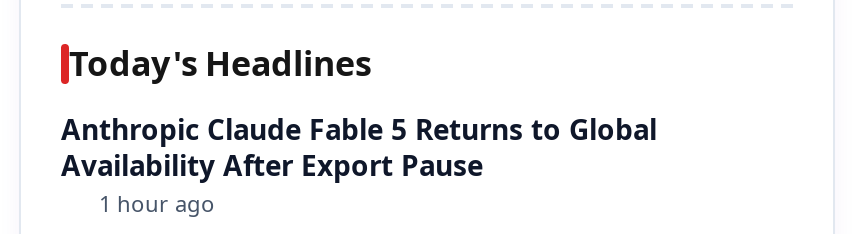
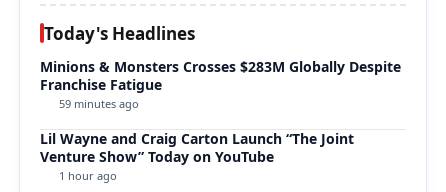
[61,110,657,184] Anthropic Claude Fable 5 Returns to Global | Availability After Export Pause -> [40,57,401,166] Minions & Monsters Crosses $283M Globally Despite | Franchise Fatigue | 59 minutes ago | Lil Wayne and Craig Carton Launch “The Joint | Venture Show” Today on YouTube

